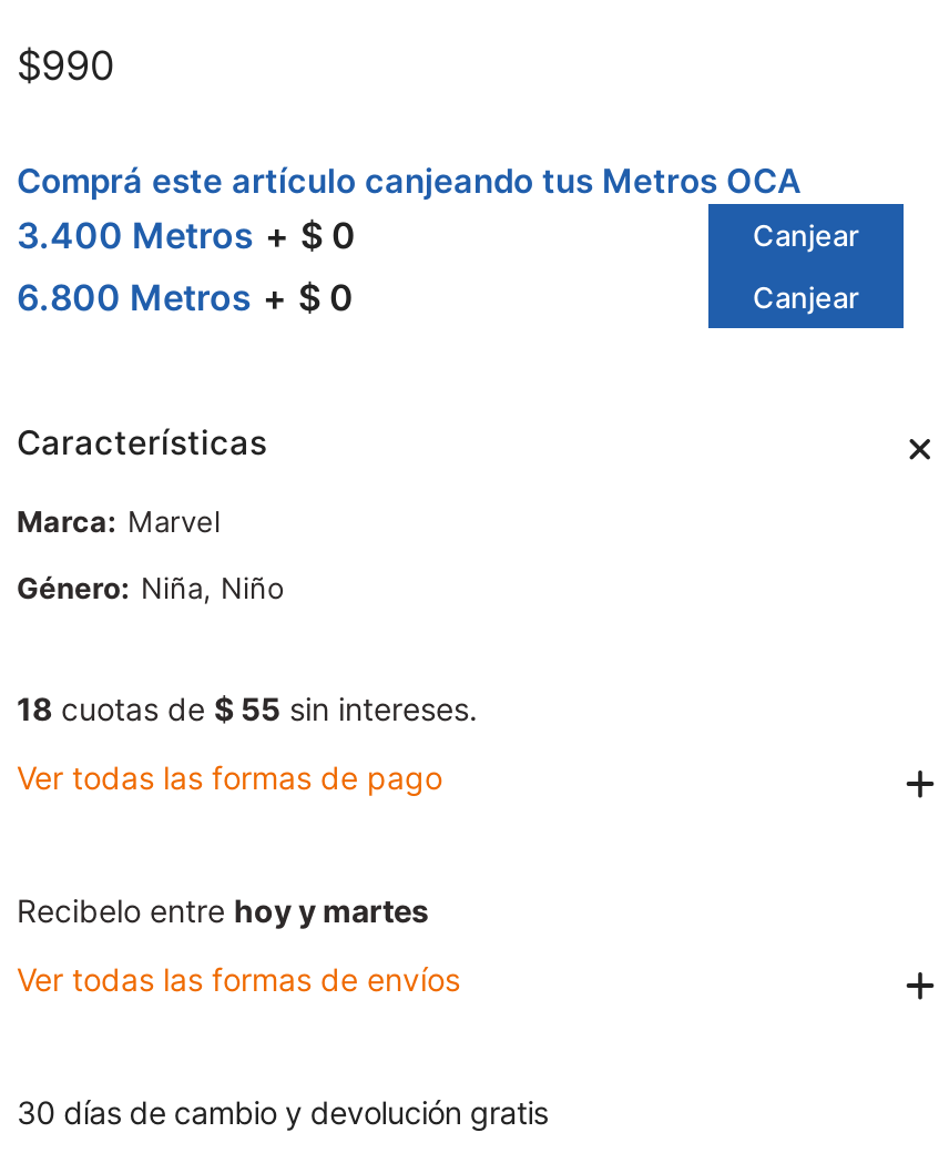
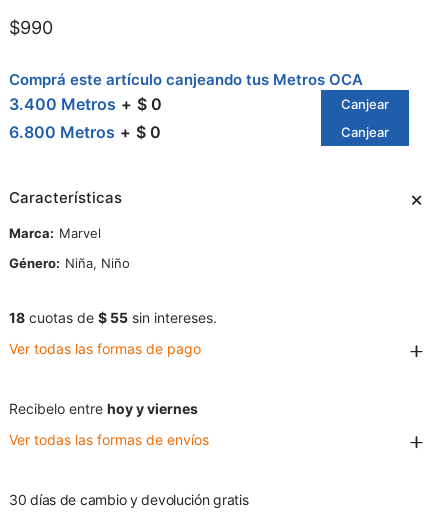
[17,891,429,929] Recibelo entre hoy y martes -> [9,400,198,417] Recibelo entre hoy y viernes

